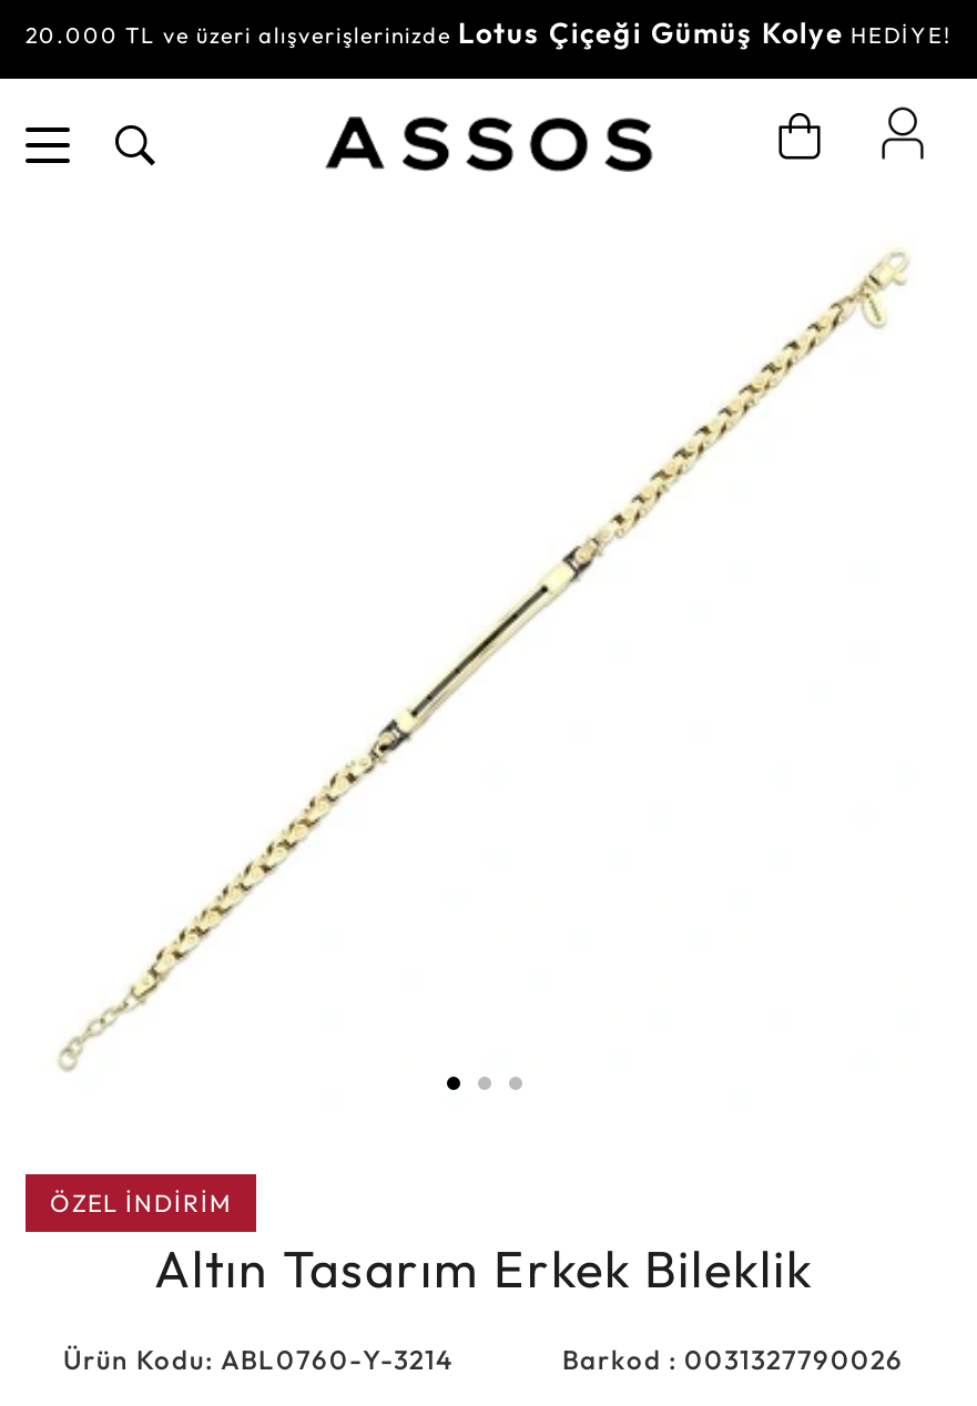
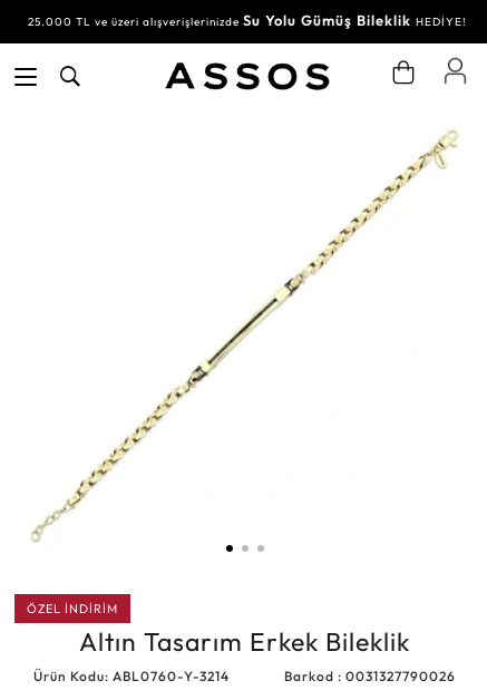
[26,14,953,50] 20.000 TL ve üzeri alışverişlerinizde Lotus Çiçeği Gümüş Kolye HEDİYE! -> [28,11,467,29] 25.000 TL ve üzeri alışverişlerinizde Su Yolu Gümüş Bileklik HEDİYE!

